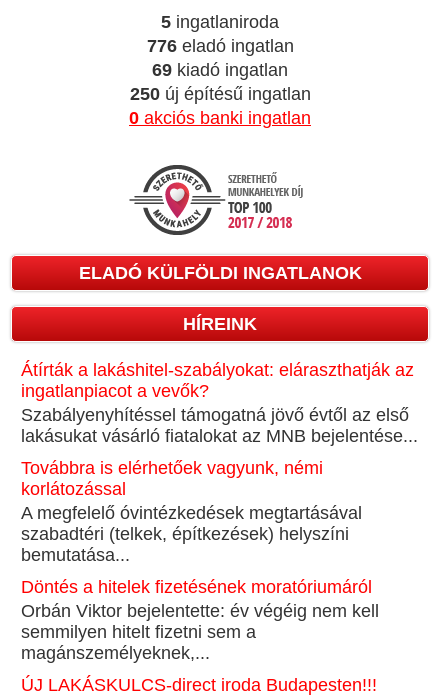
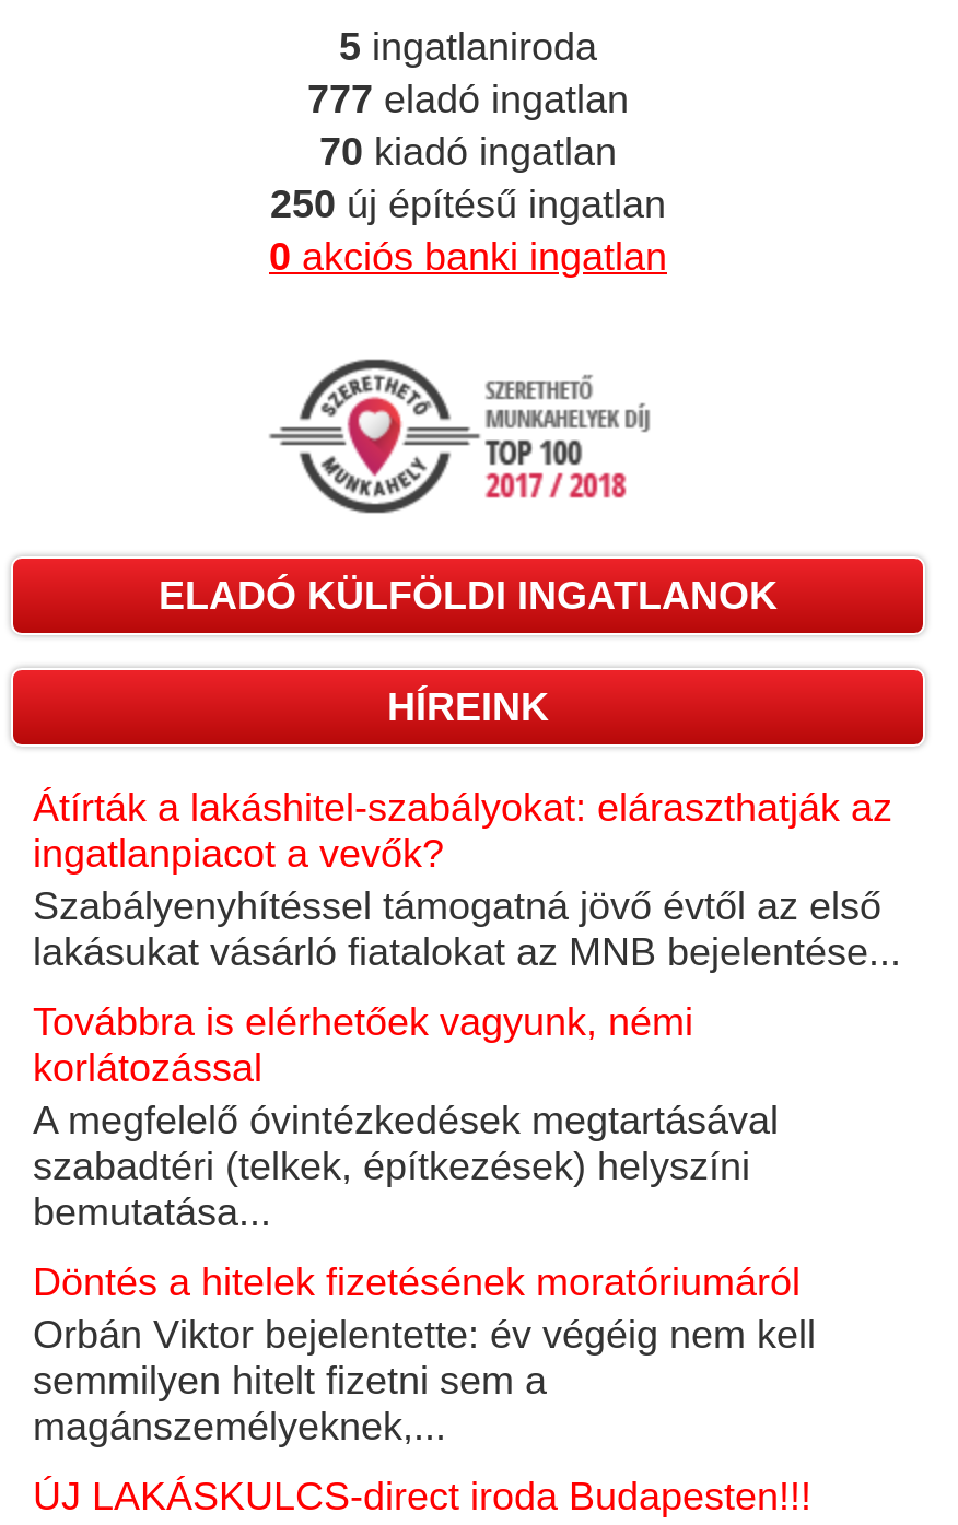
[146,36,293,56] 776 eladó ingatlan -> [307,78,629,122] 777 eladó ingatlan
[152,60,288,80] 69 kiadó ingatlan -> [319,131,617,174] 70 kiadó ingatlan

